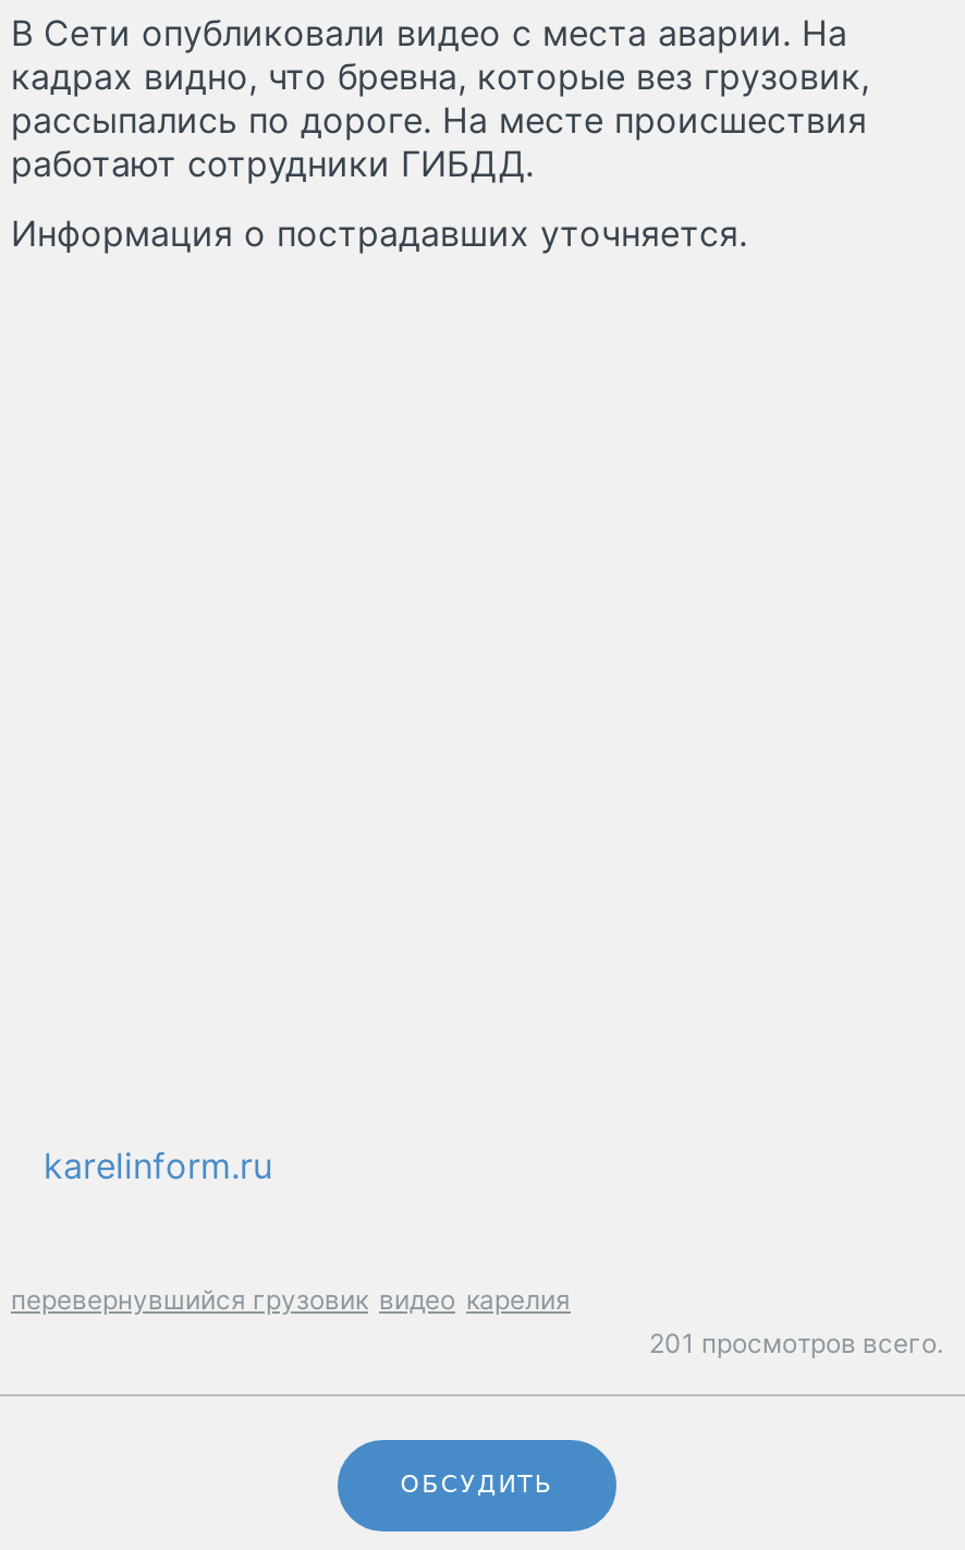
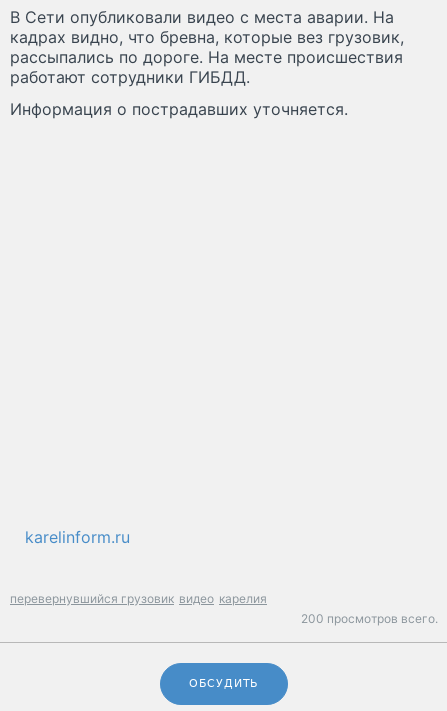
[649,1327,943,1360] 201 просмотров всего. -> [301,611,438,626] 200 просмотров всего.

